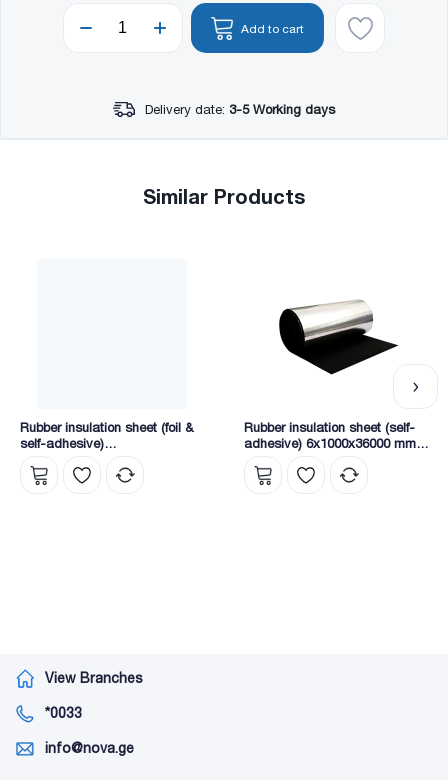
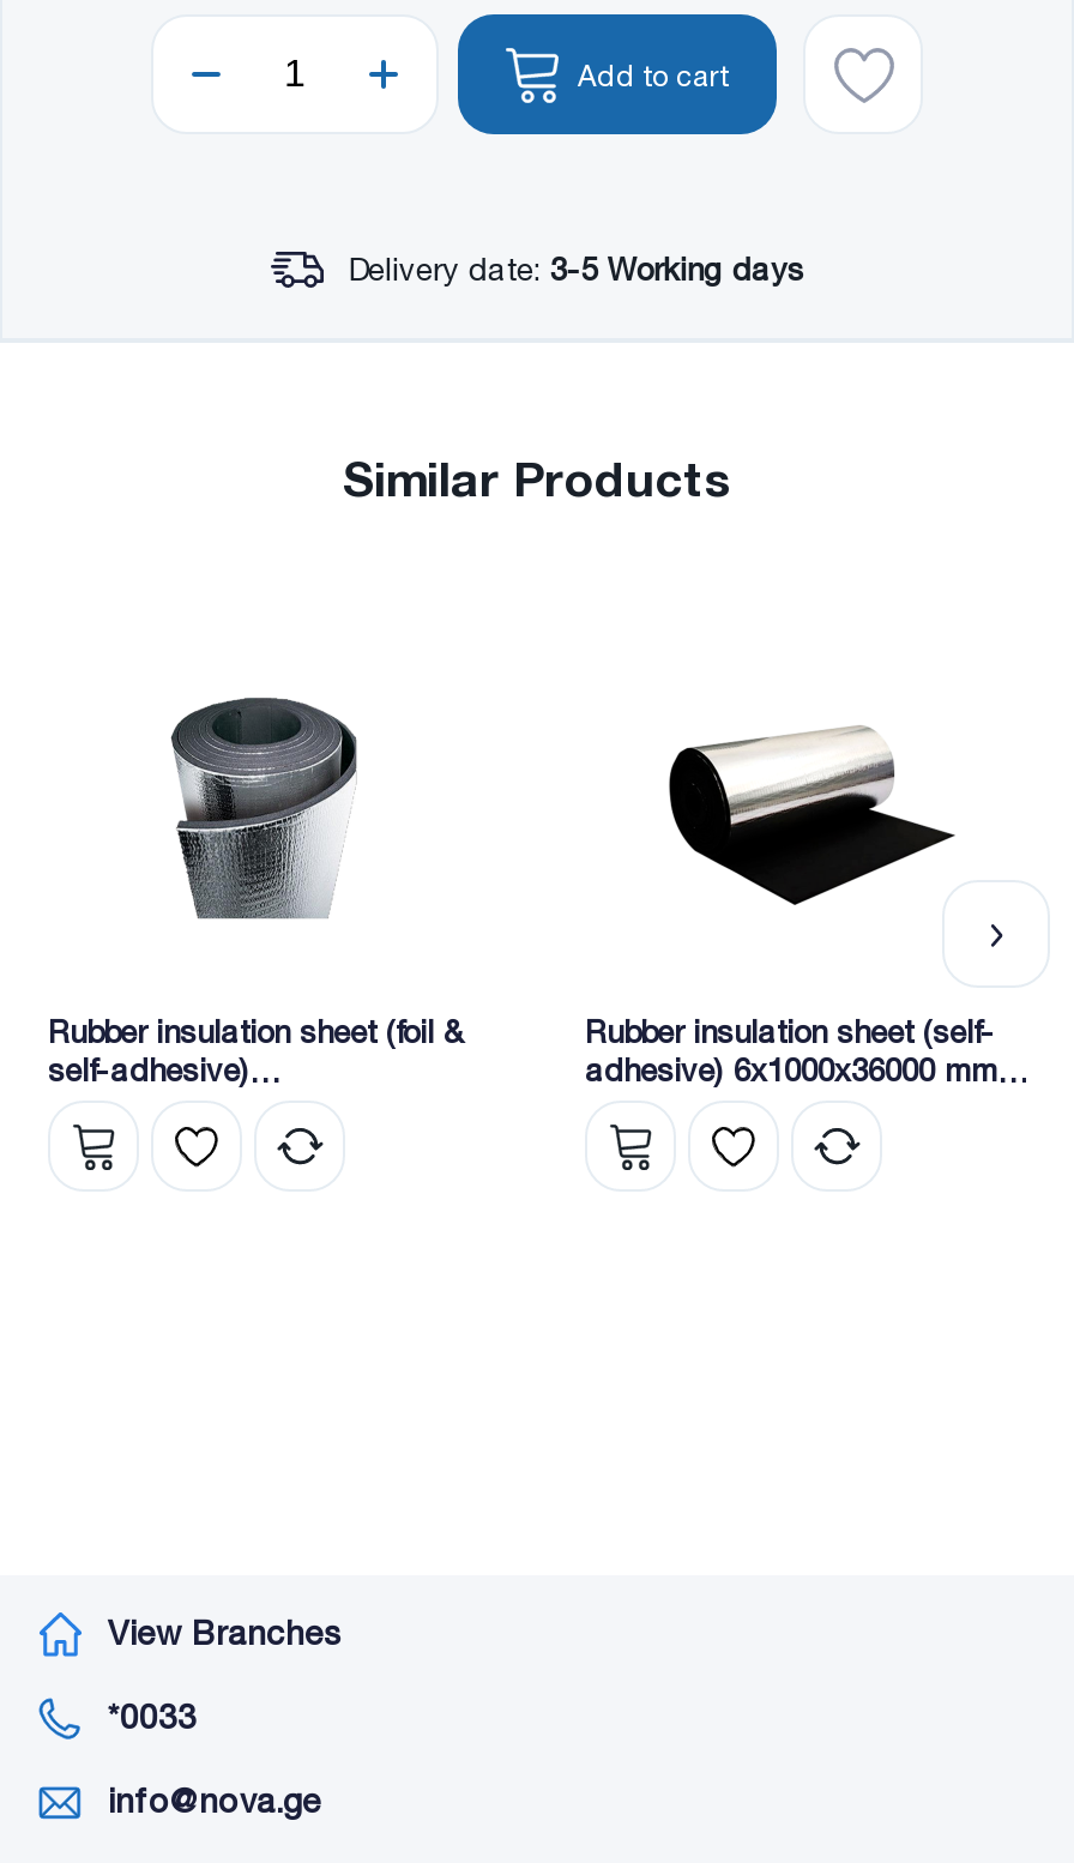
none -> [170,695,360,921] [image]

